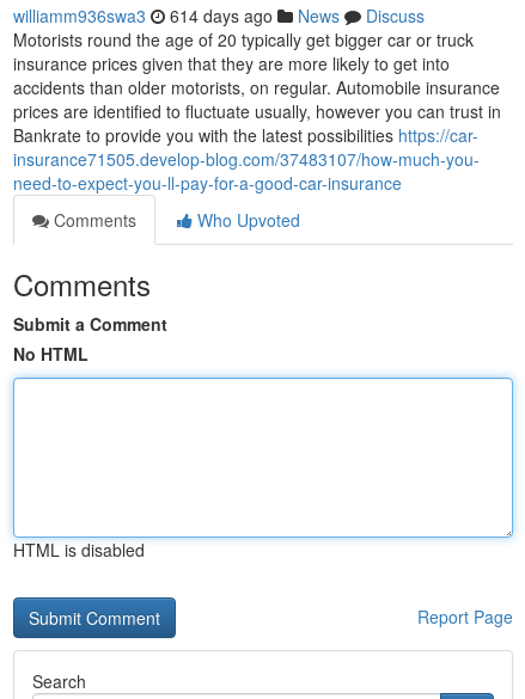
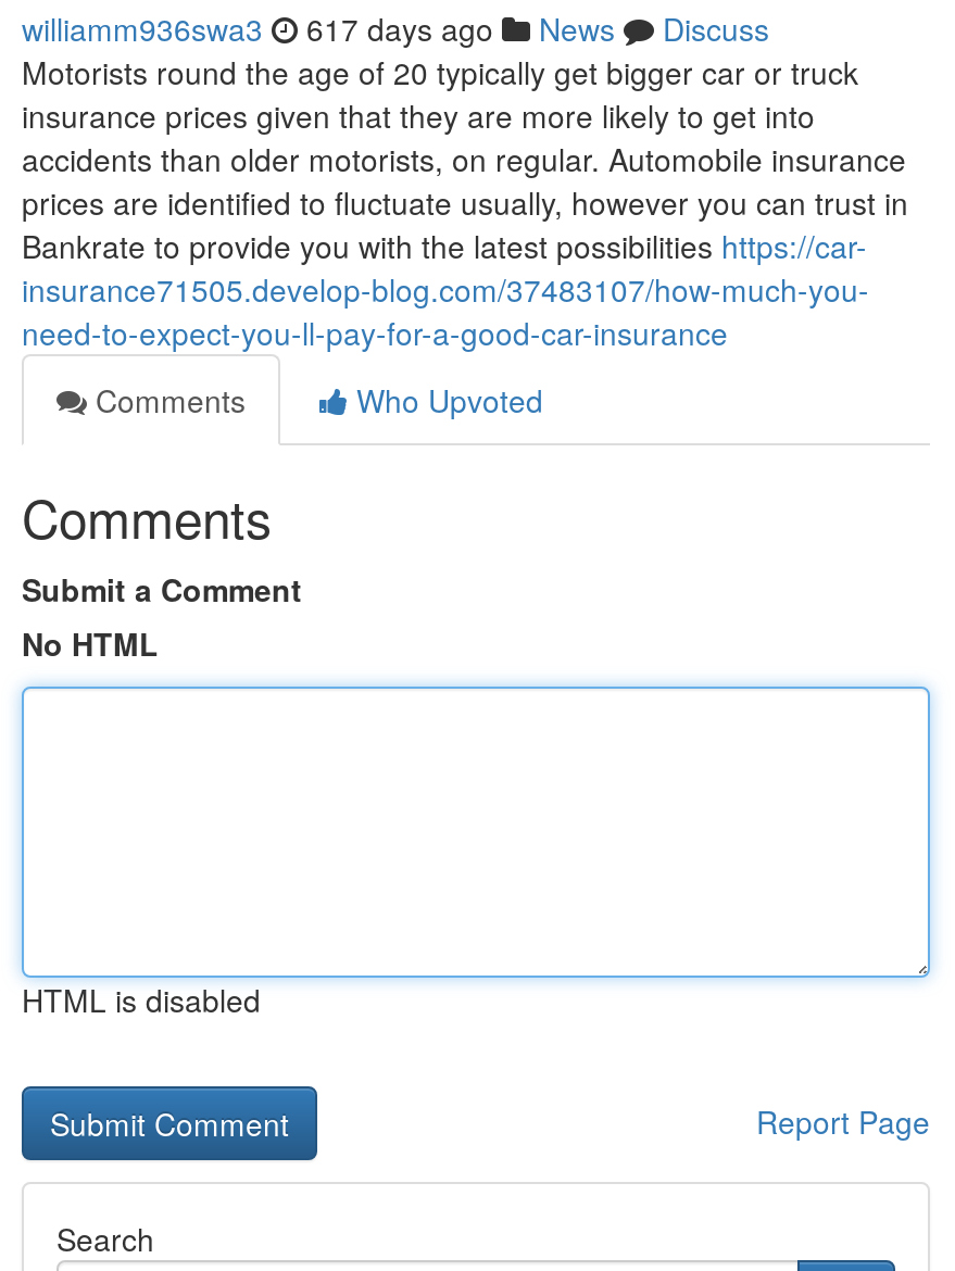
[13,4,425,27] williamm936swa3 614 days ago News Discuss -> [22,7,769,50] williamm936swa3 617 days ago News Discuss

